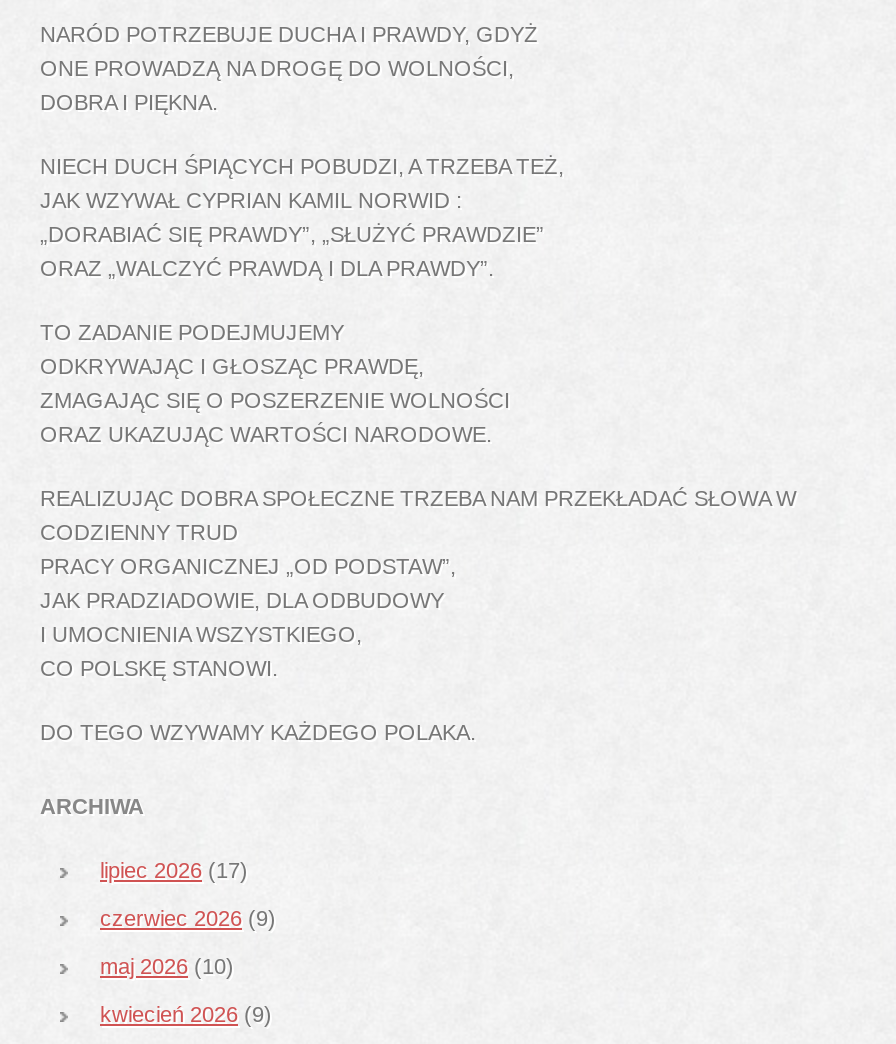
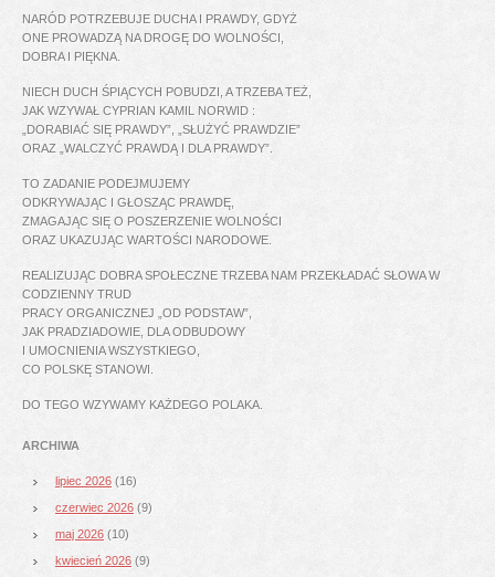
[100,857,248,881] lipiec 2026 (17) -> [55,474,137,487] lipiec 2026 (16)

